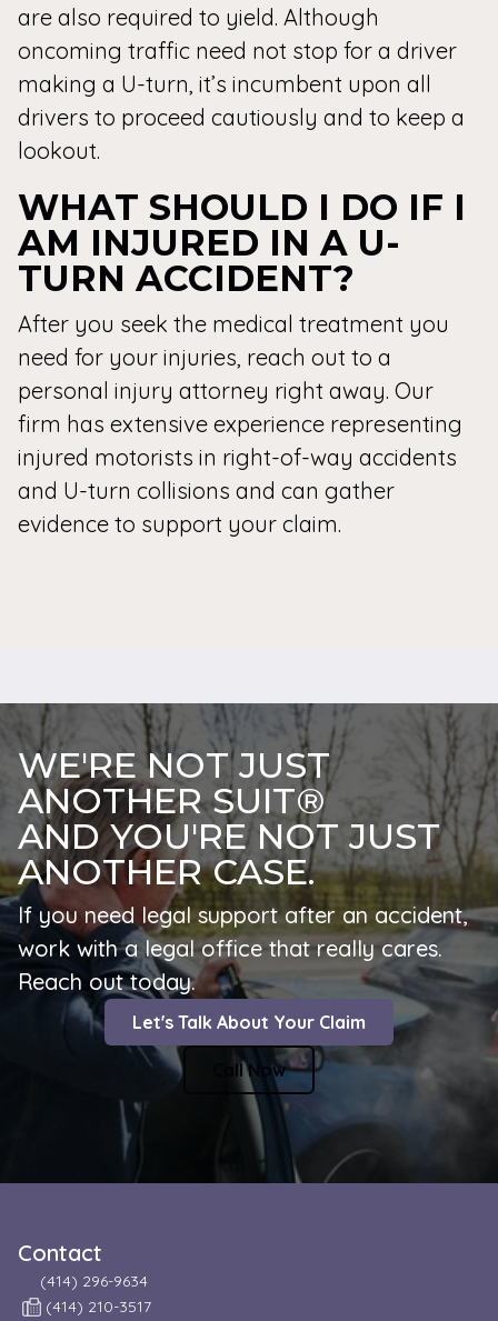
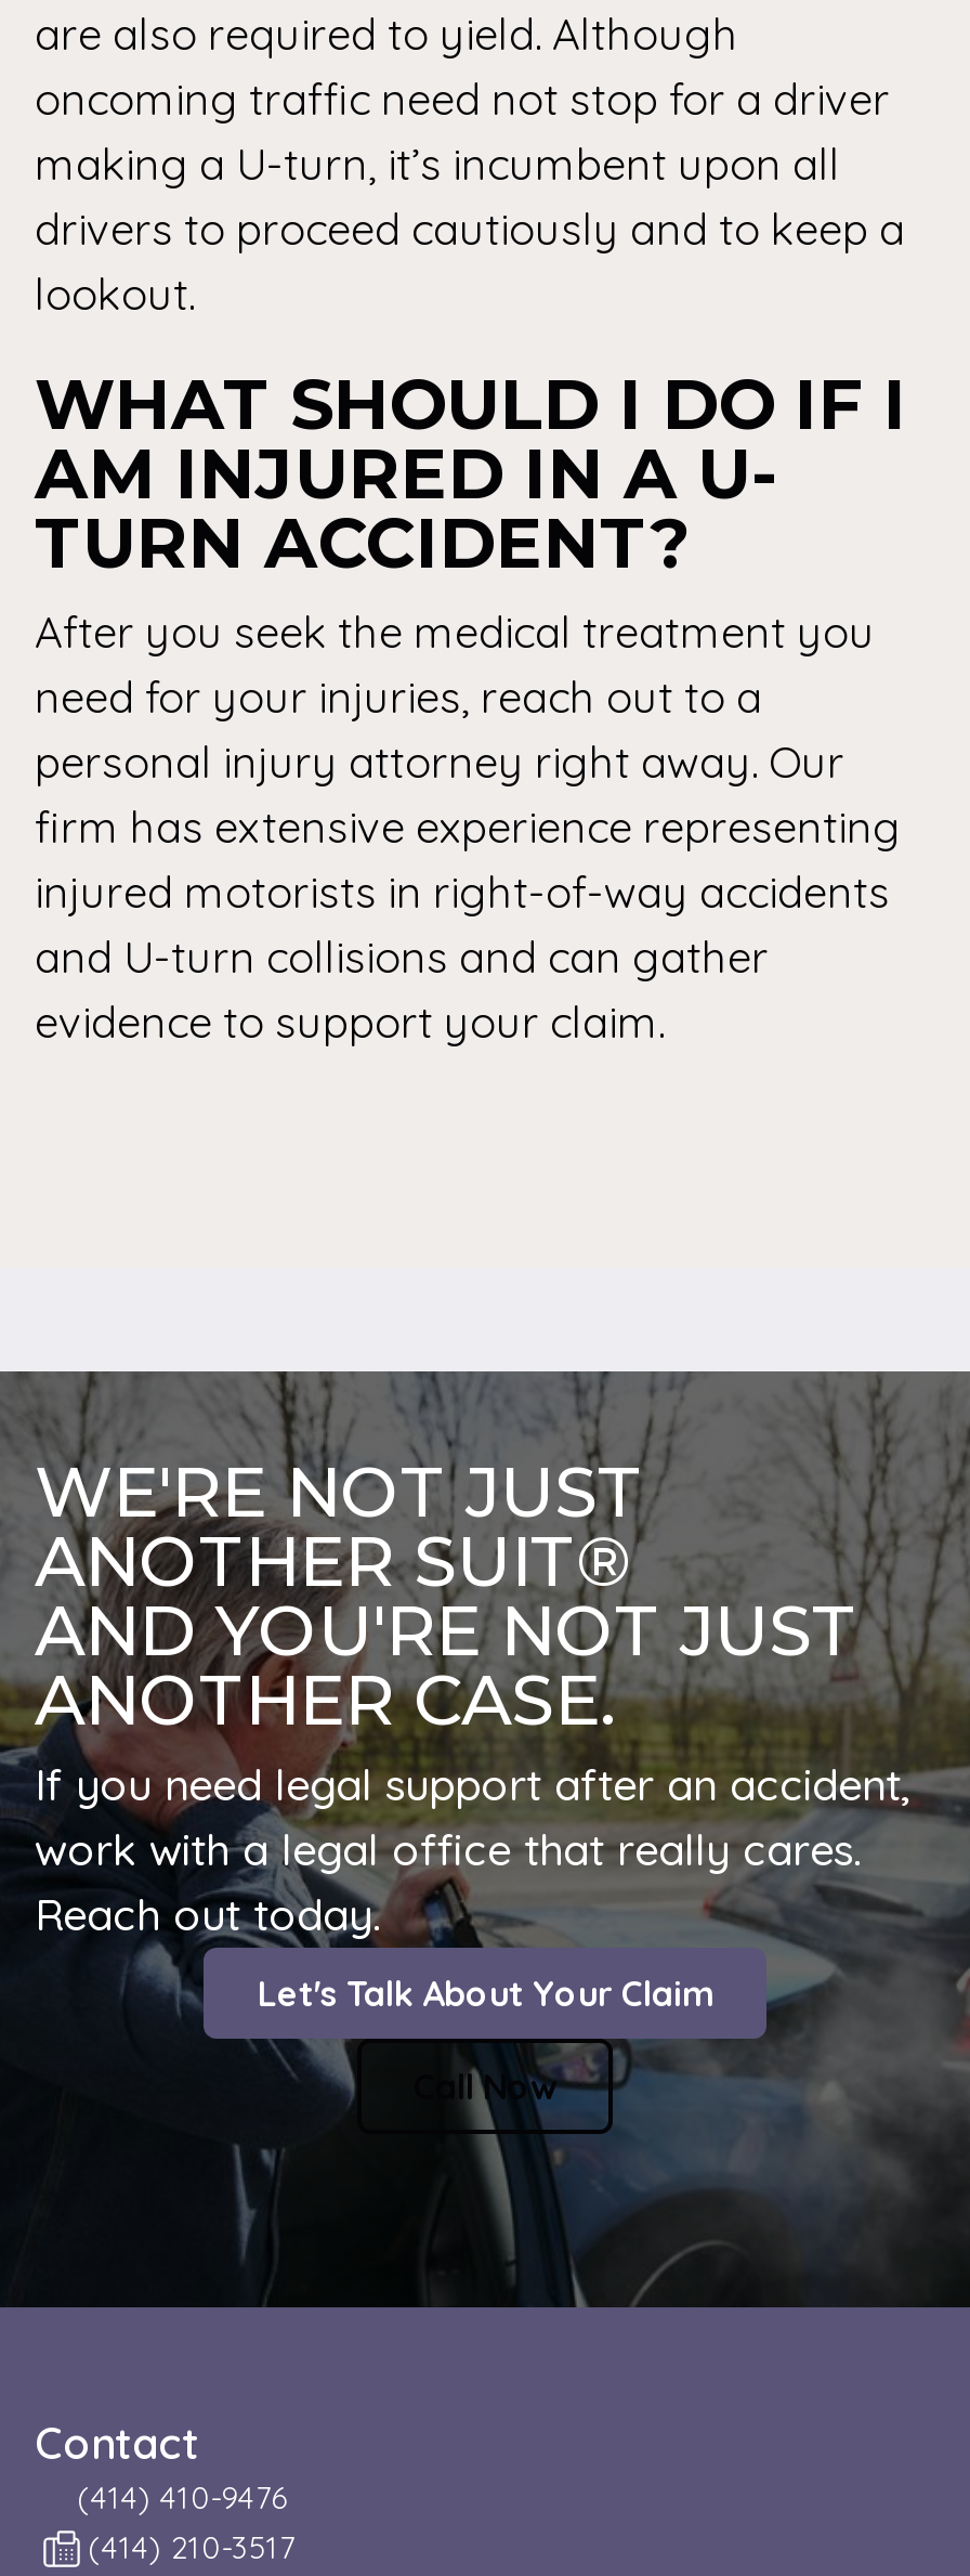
[40,1271,148,1291] (414) 296-9634 -> [78,2479,286,2518] (414) 410-9476

